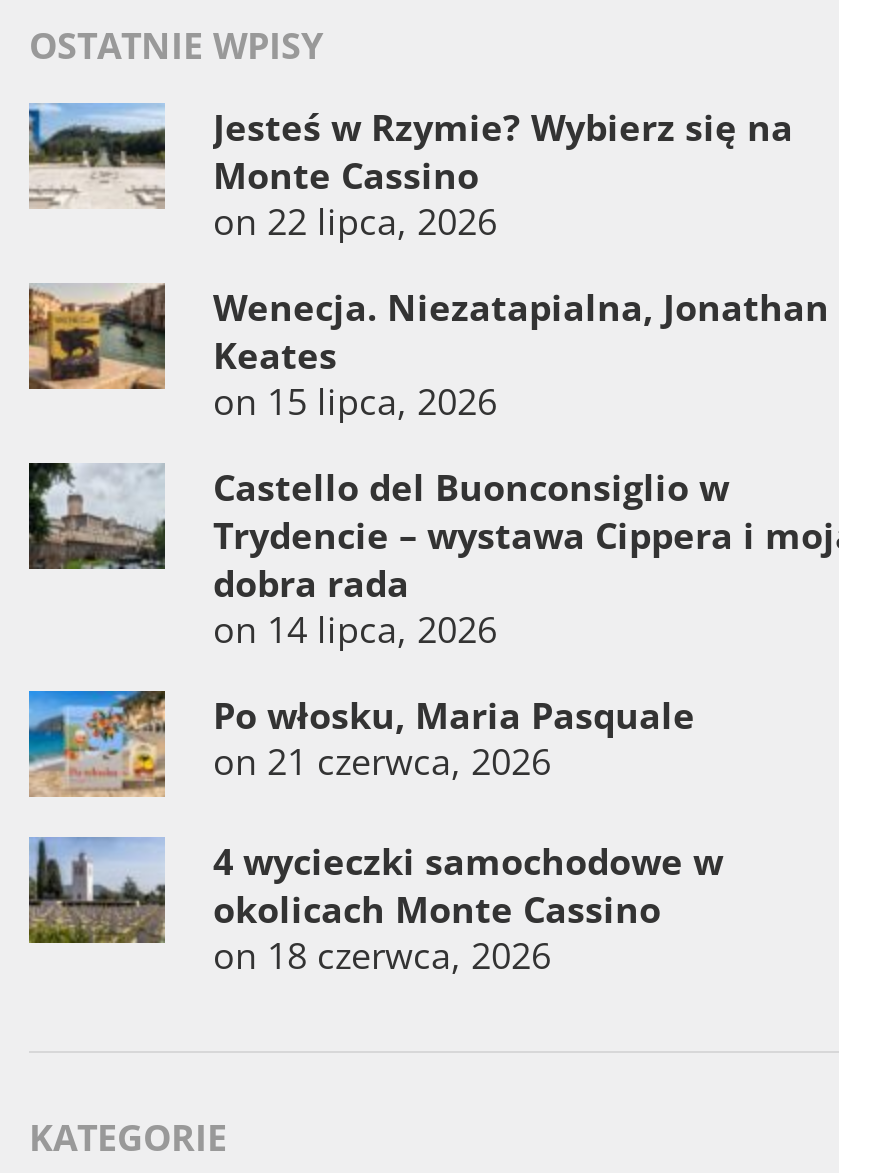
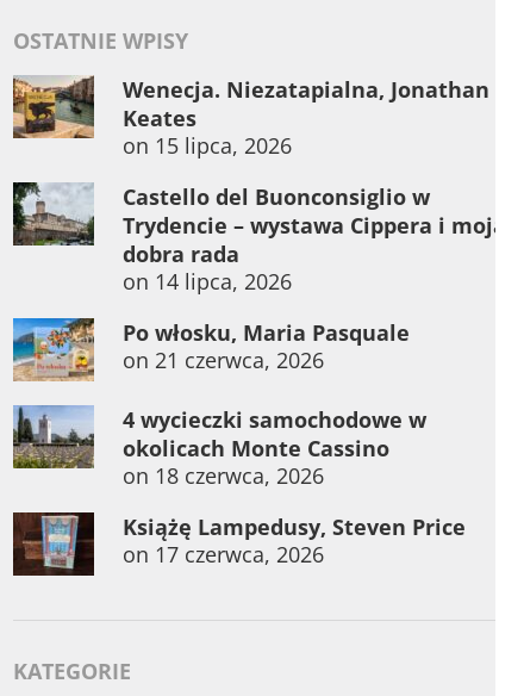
[27,103,793,245] [image] | Jesteś w Rzymie? Wybierz się na | Monte Cassino | on 22 lipca, 2026 -> none
moved [25,281,857,979] -> [11,74,506,490]: [image] | Wenecja. Niezatapialna, Jonathan | Keates | ... | okolicach Monte Cassino | on 18 czerwca, 2026
none -> [12,511,466,577] [image] | Książę Lampedusy, Steven Price | on 17 czerwca, 2026

